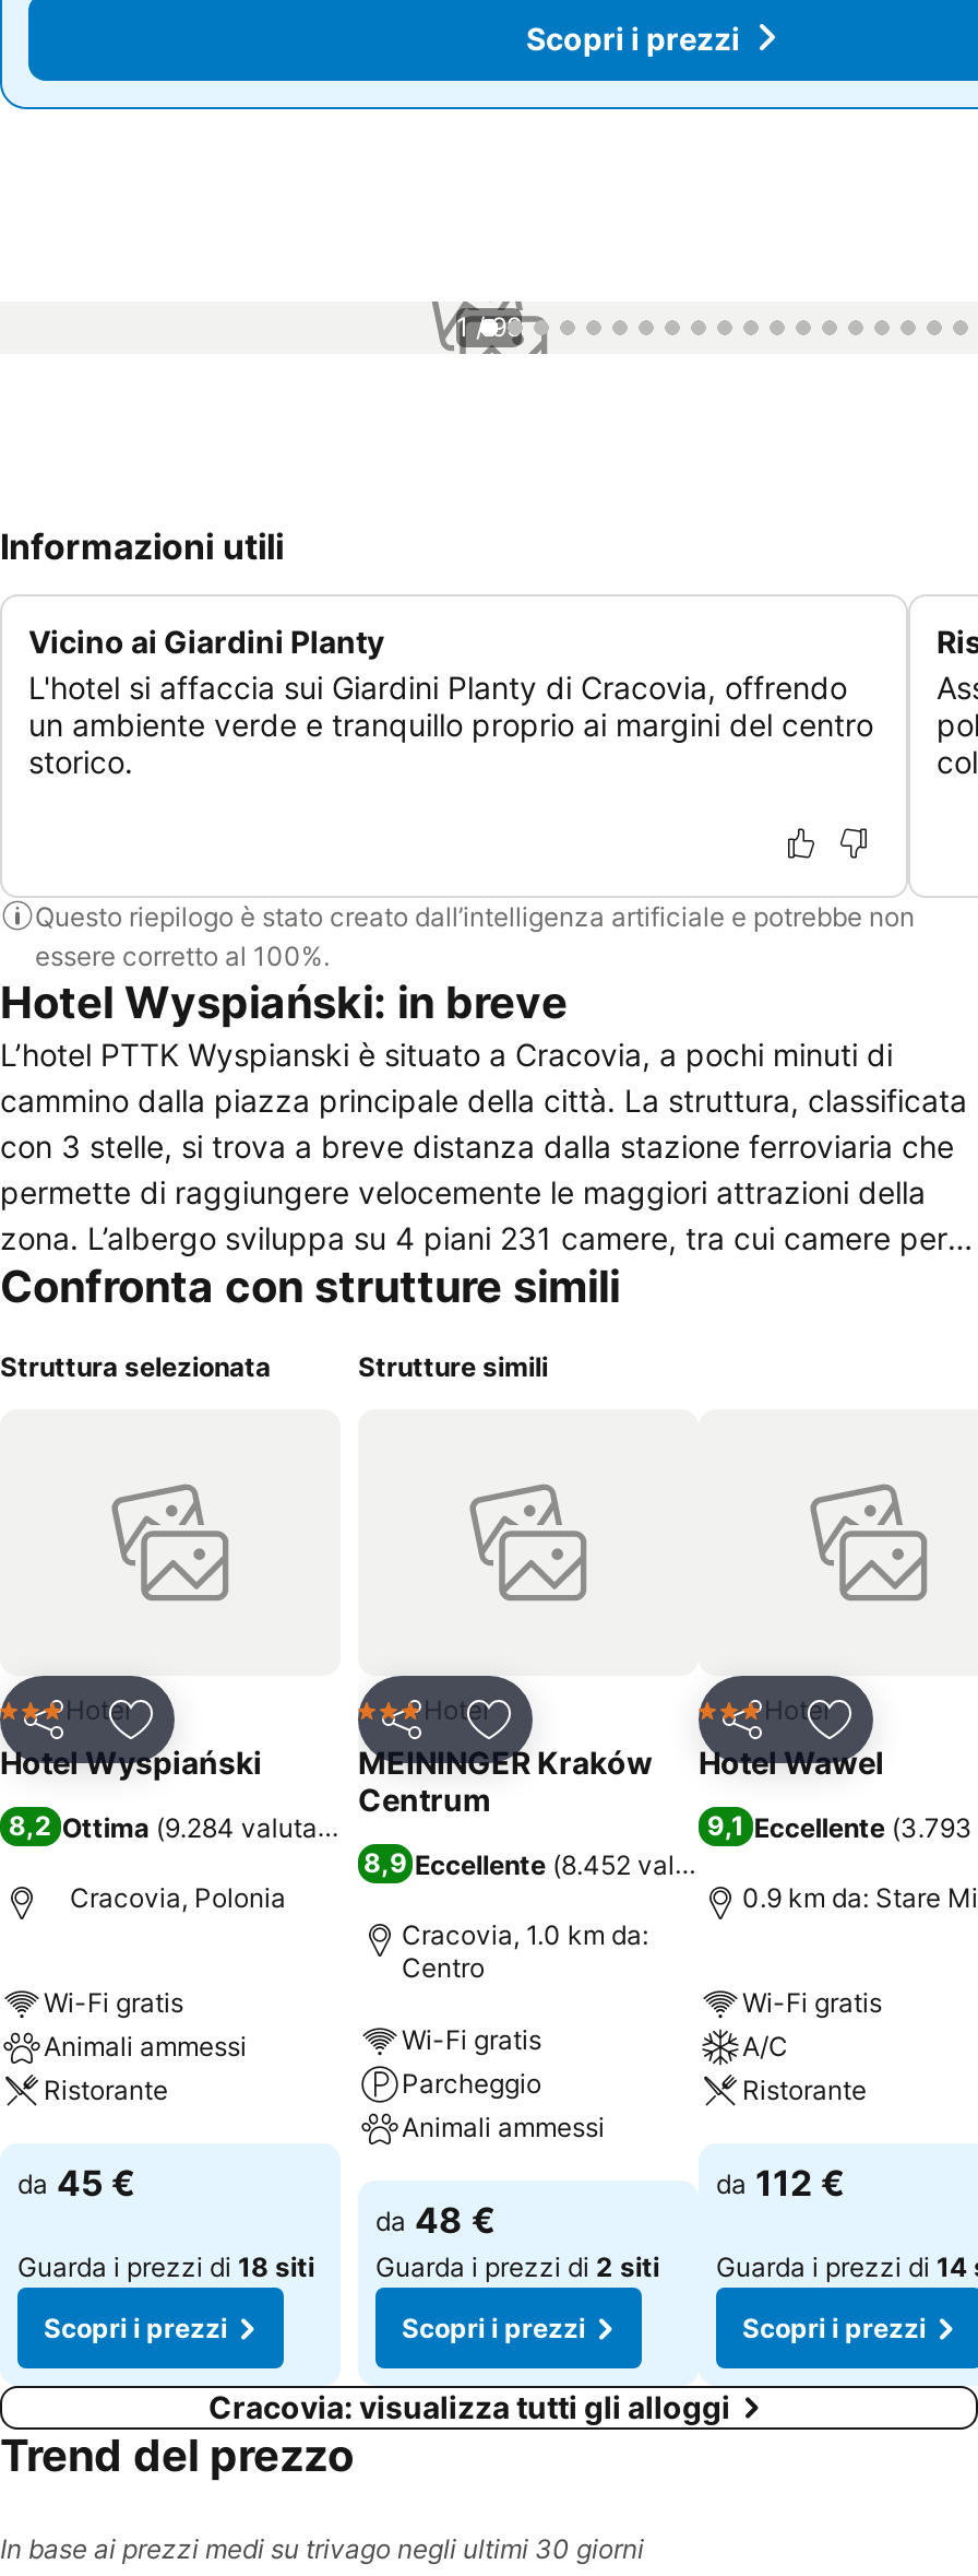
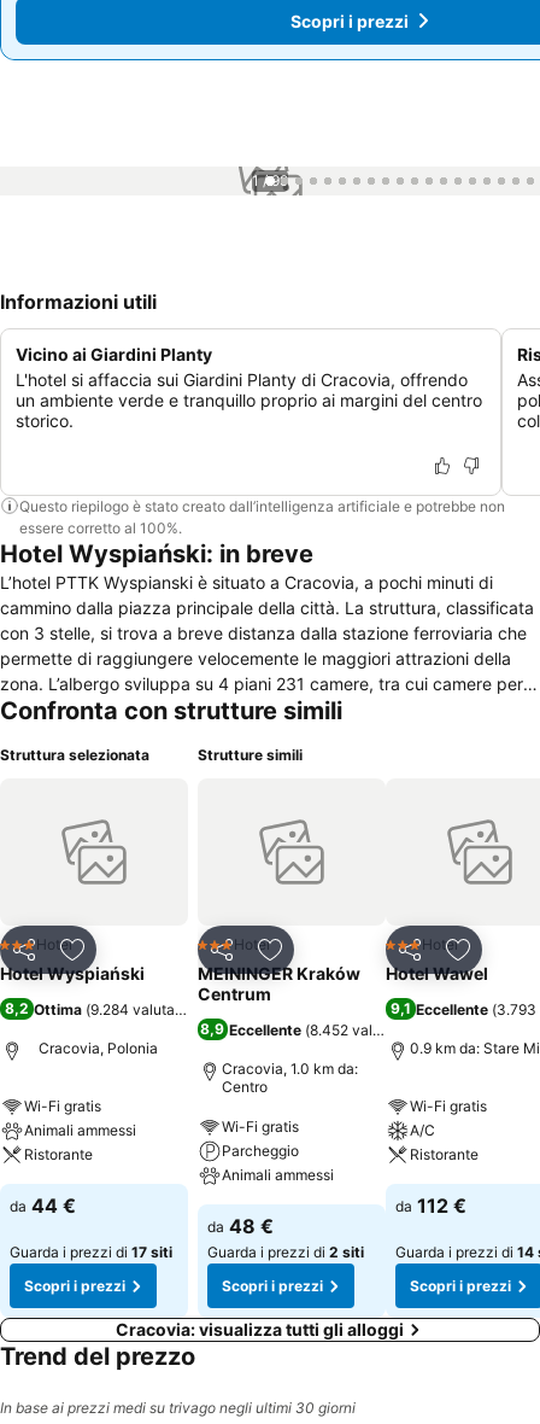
[17,2161,135,2205] da 45 € -> [10,1194,76,1218] da 44 €
[17,2250,314,2283] Guarda i prezzi di 18 siti -> [10,1243,172,1261] Guarda i prezzi di 17 siti

